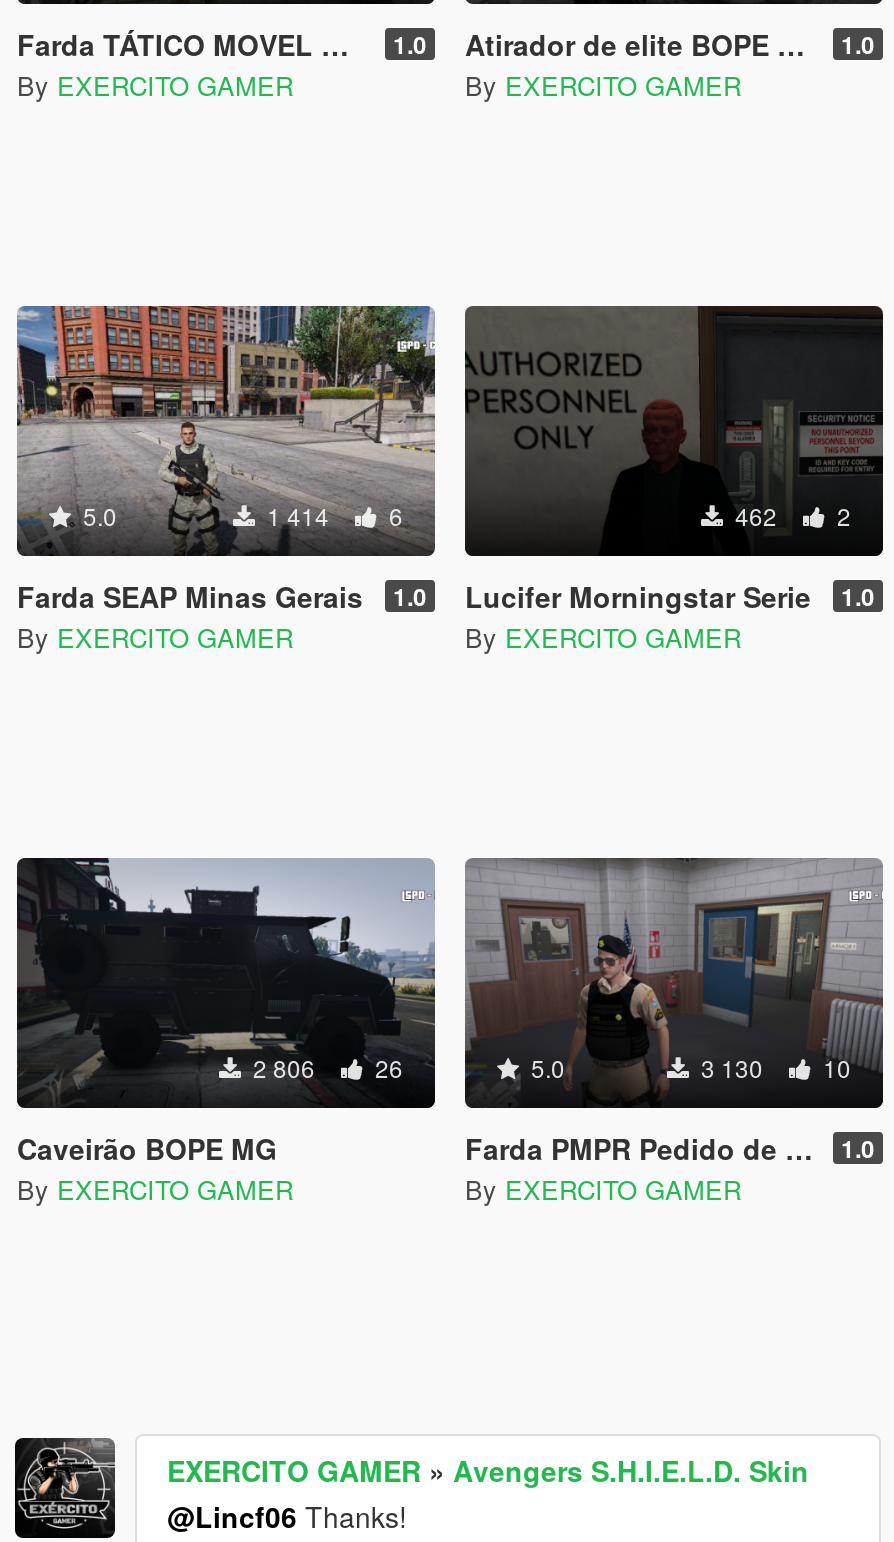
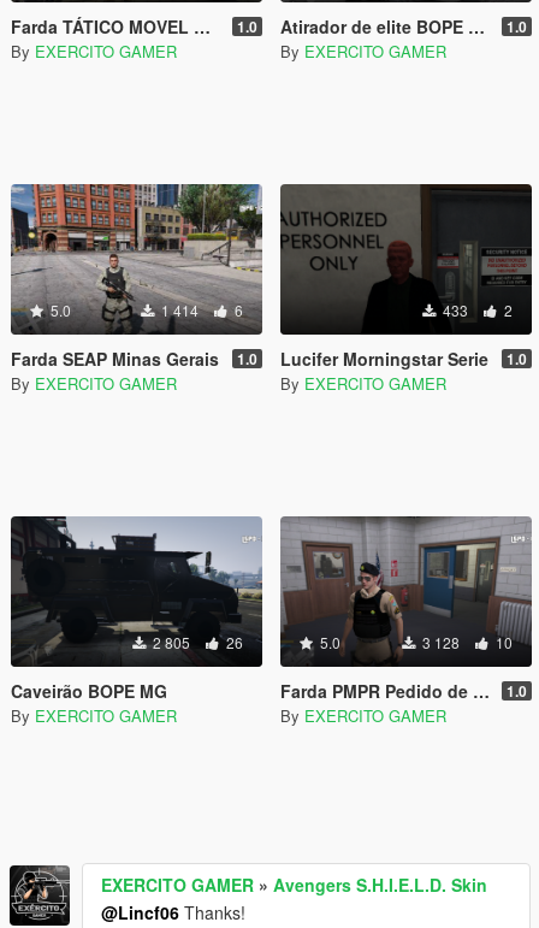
[729,497,851,531] 462 2 -> [439,299,513,320] 433 2
[247,1049,403,1083] 2 806 26 -> [149,631,243,652] 2 805 26
[695,1049,851,1083] 3 130 10 -> [419,631,513,652] 3 128 10

